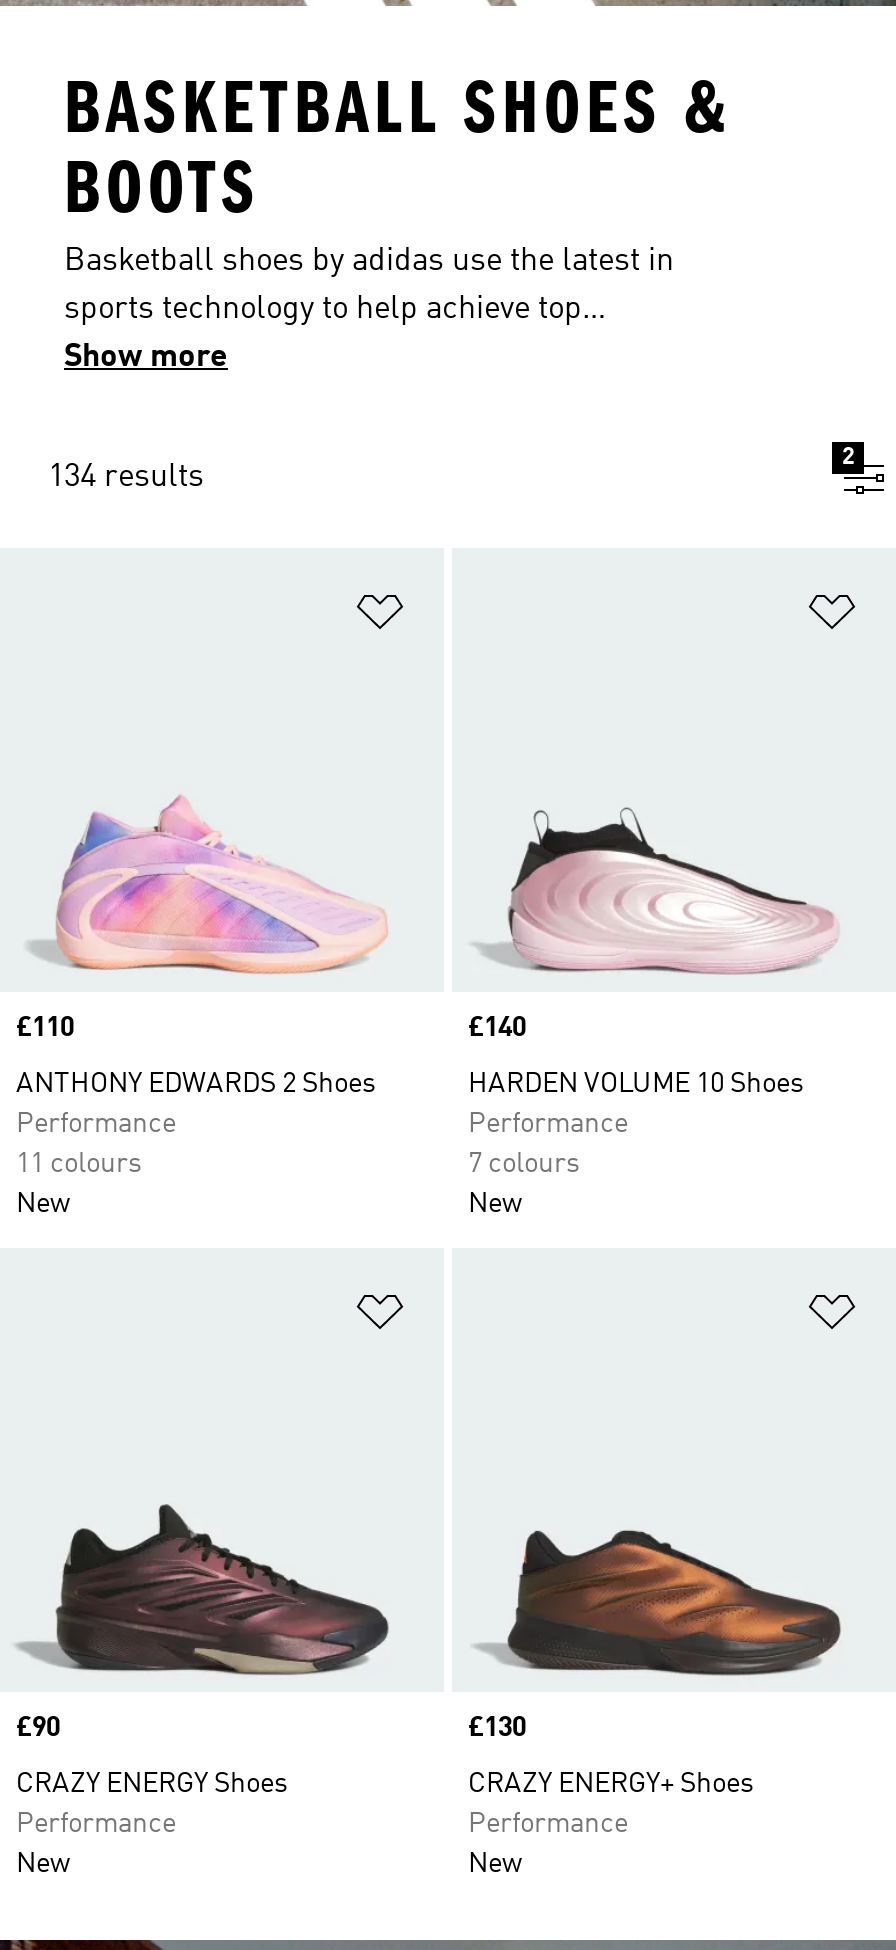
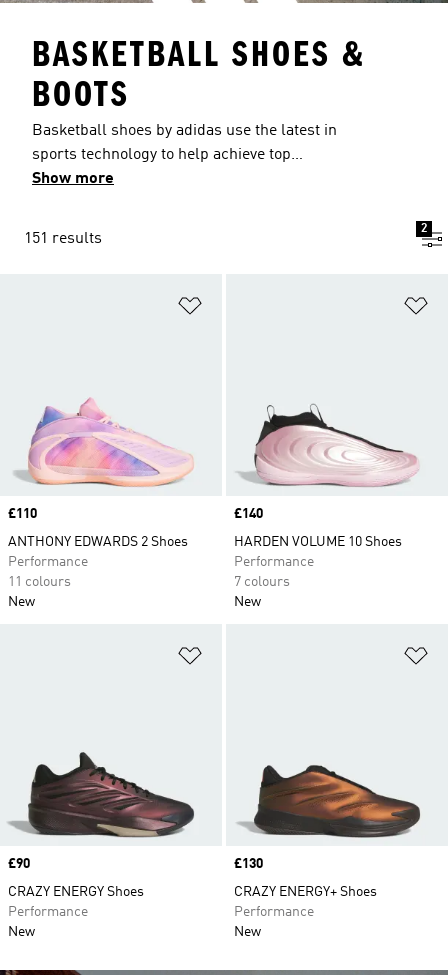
[48,462,204,494] 134 results -> [24,231,102,247] 151 results

